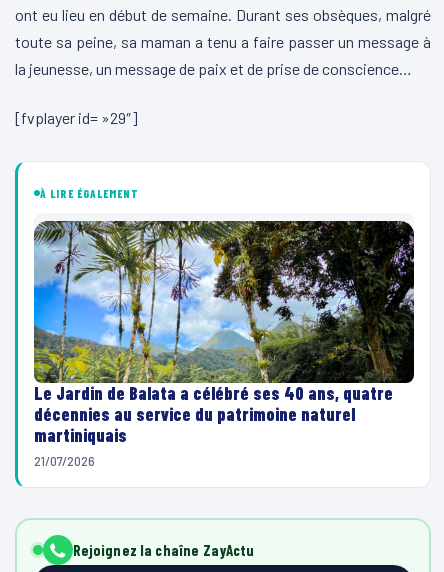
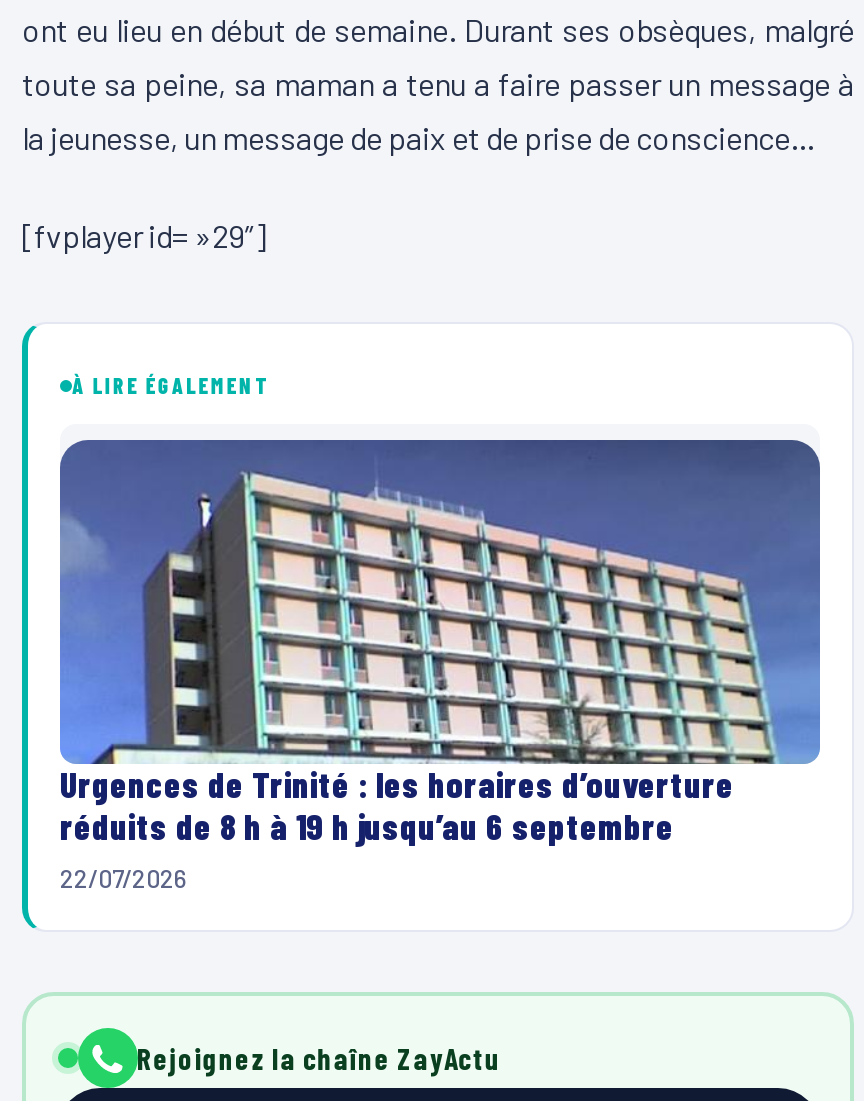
[33,220,415,469] [image] | Le Jardin de Balata a célébré ses 40 ans, quatre | décennies au service du patrimoine naturel | martiniquais | 21/07/2026 -> [58,439,822,895] [image] | Urgences de Trinité : les horaires d’ouverture | réduits de 8 h à 19 h jusqu’au 6 septembre | 22/07/2026

